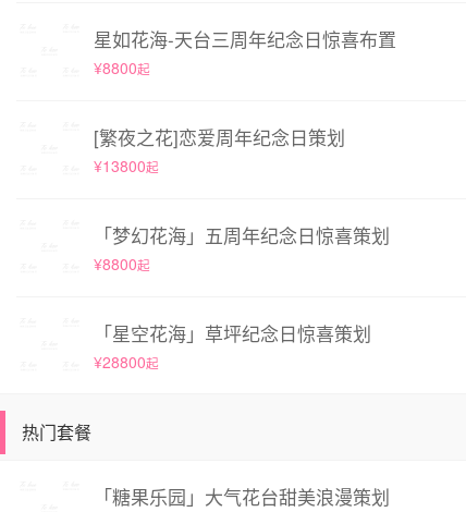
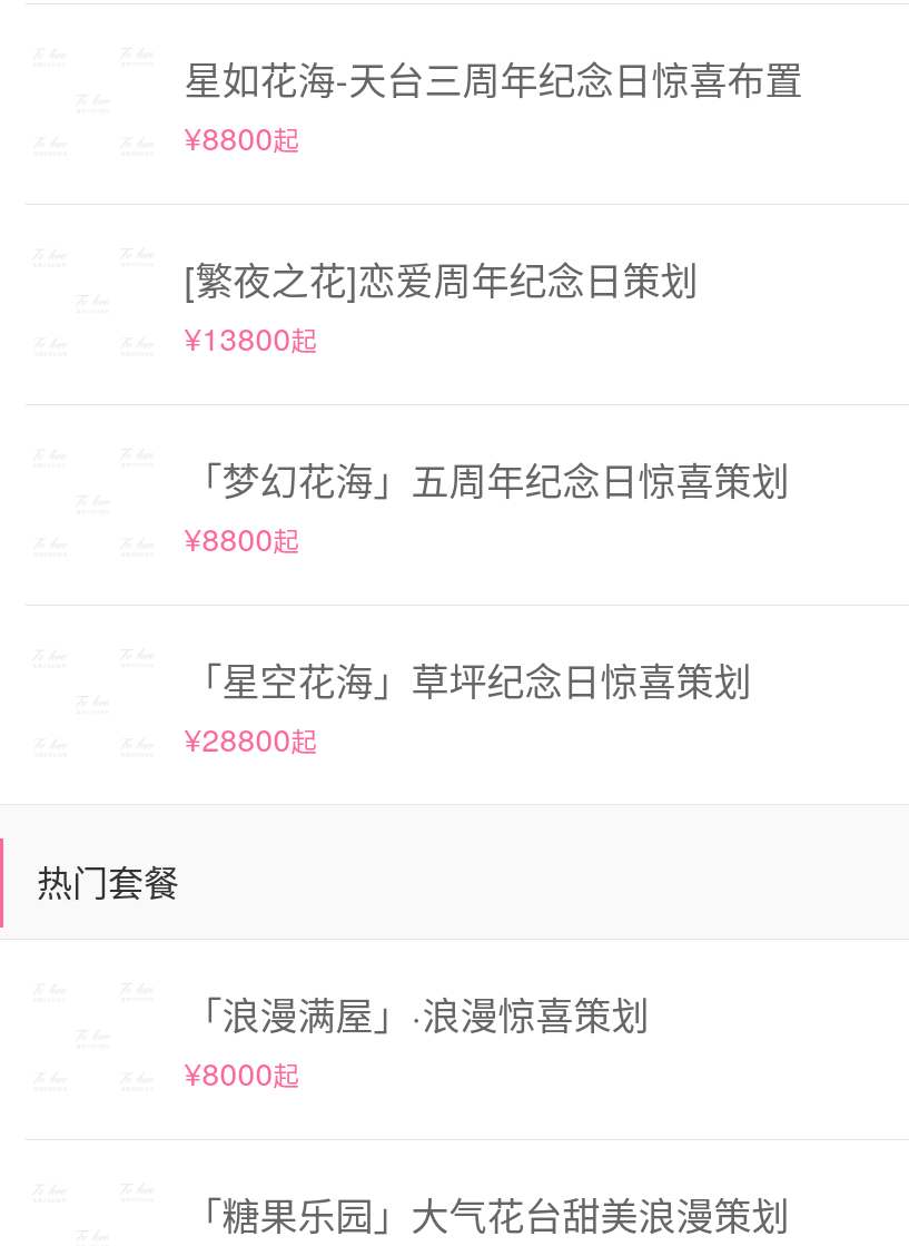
none -> [184,984,649,1093] 「浪漫满屋」·浪漫惊喜策划 | ¥8000起

